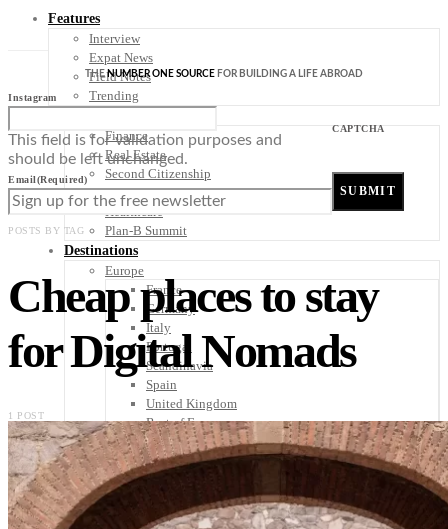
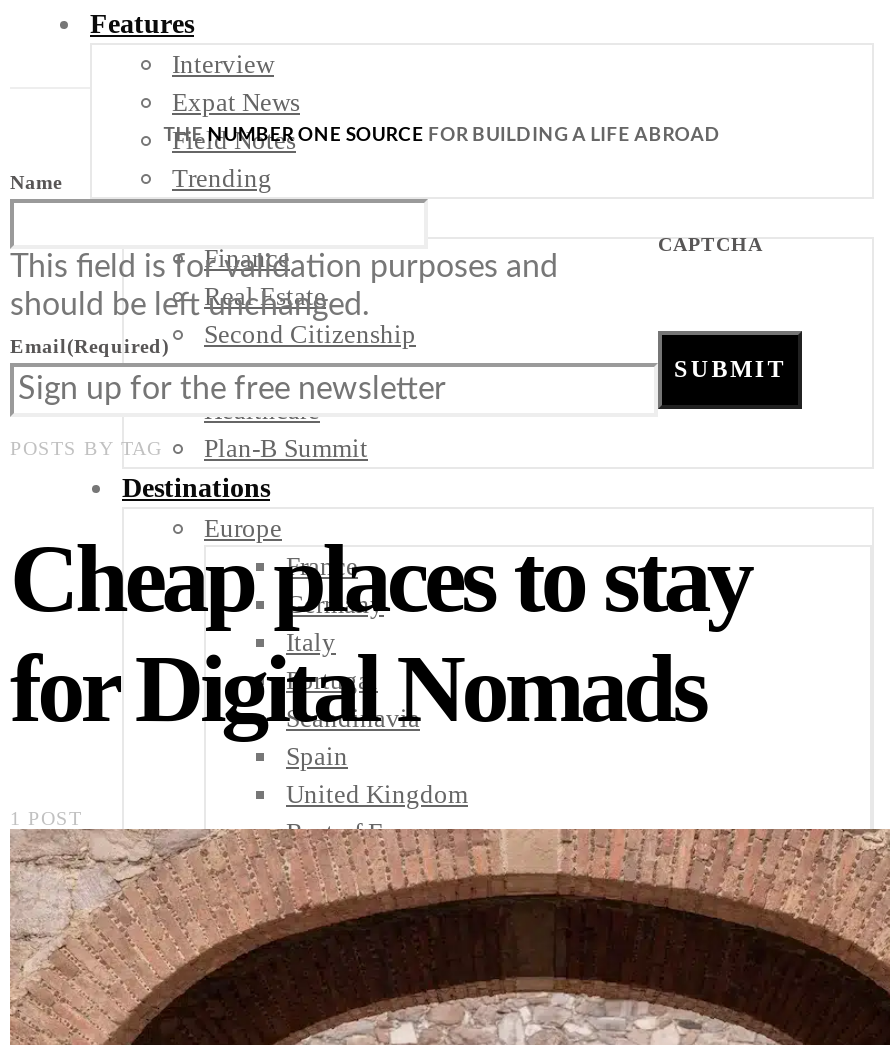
[8,92,56,103] Instagram -> [10,170,62,192] Name

